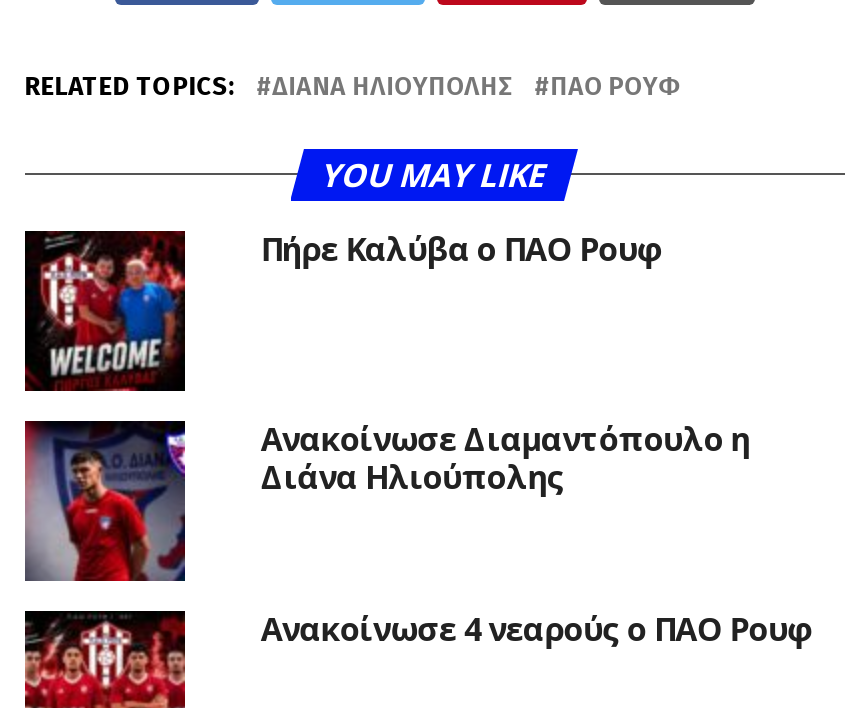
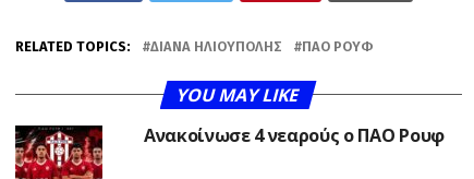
[23,227,663,394] [image] | Πήρε Καλύβα ο ΠΑΟ Ρουφ -> none
[25,417,750,584] [image] | Ανακοίνωσε Διαμαντόπουλο η | Διάνα Ηλιούπολης -> none

